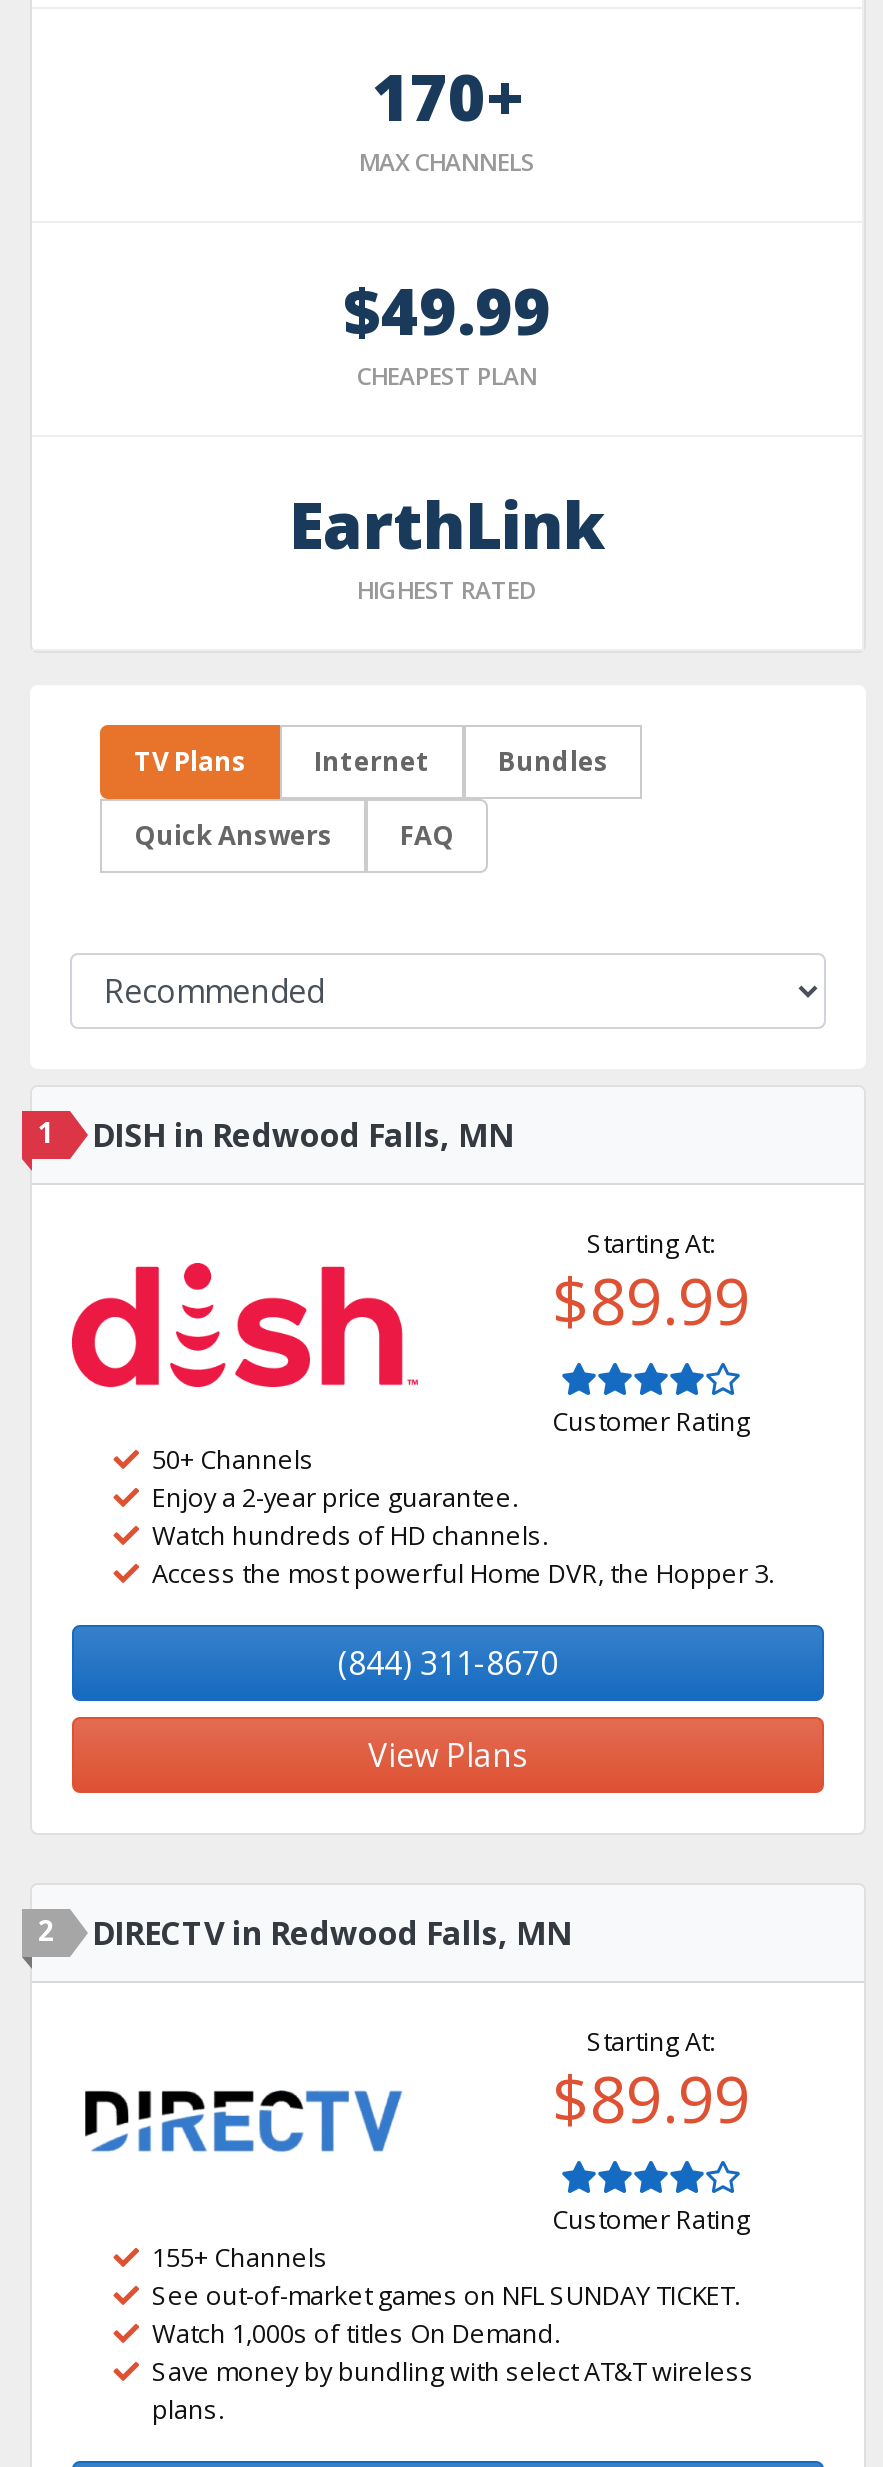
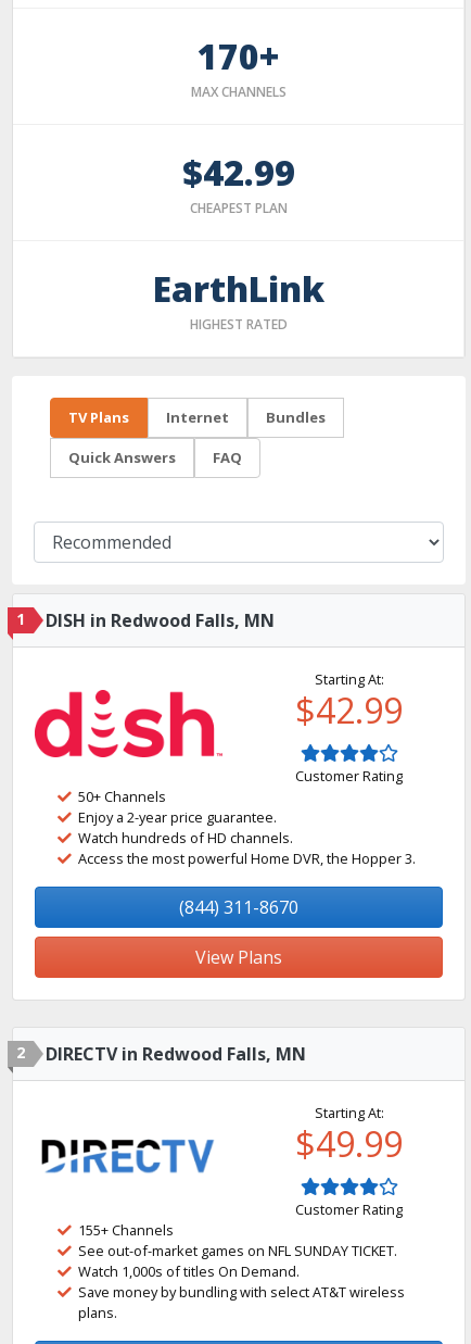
[343,267,551,353] $49.99 -> [182,149,295,196] $42.99
[552,1257,750,1343] $89.99 -> [295,687,403,733] $42.99
[552,2055,750,2141] $89.99 -> [295,1120,403,1167] $49.99

